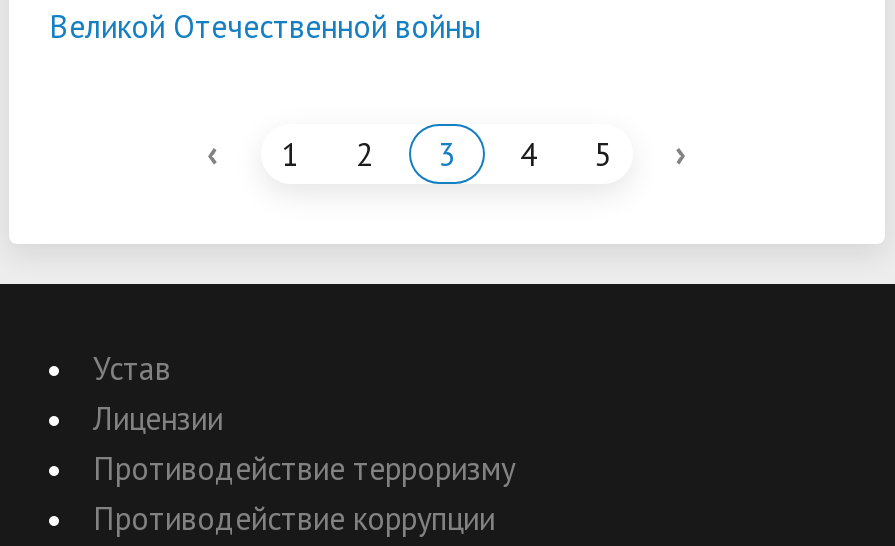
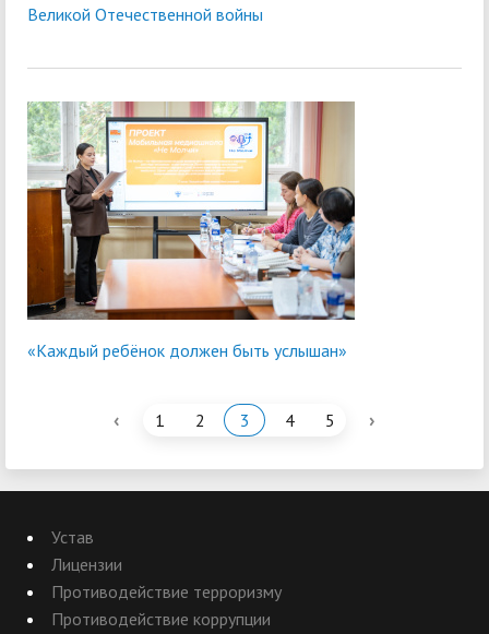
none -> [26,100,356,361] [image] | «Каждый ребёнок должен быть услышан»

